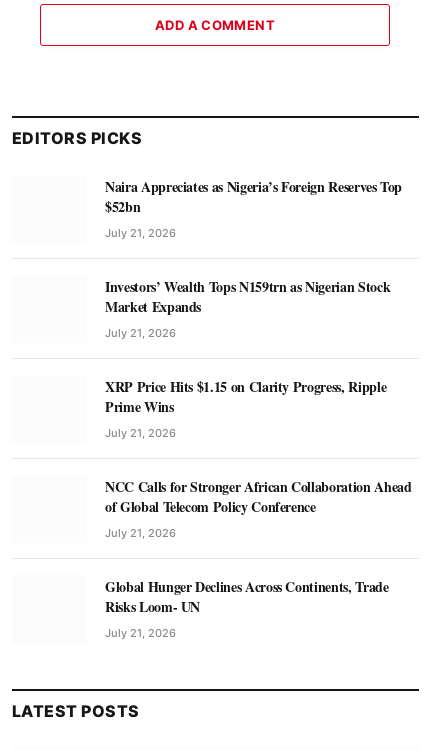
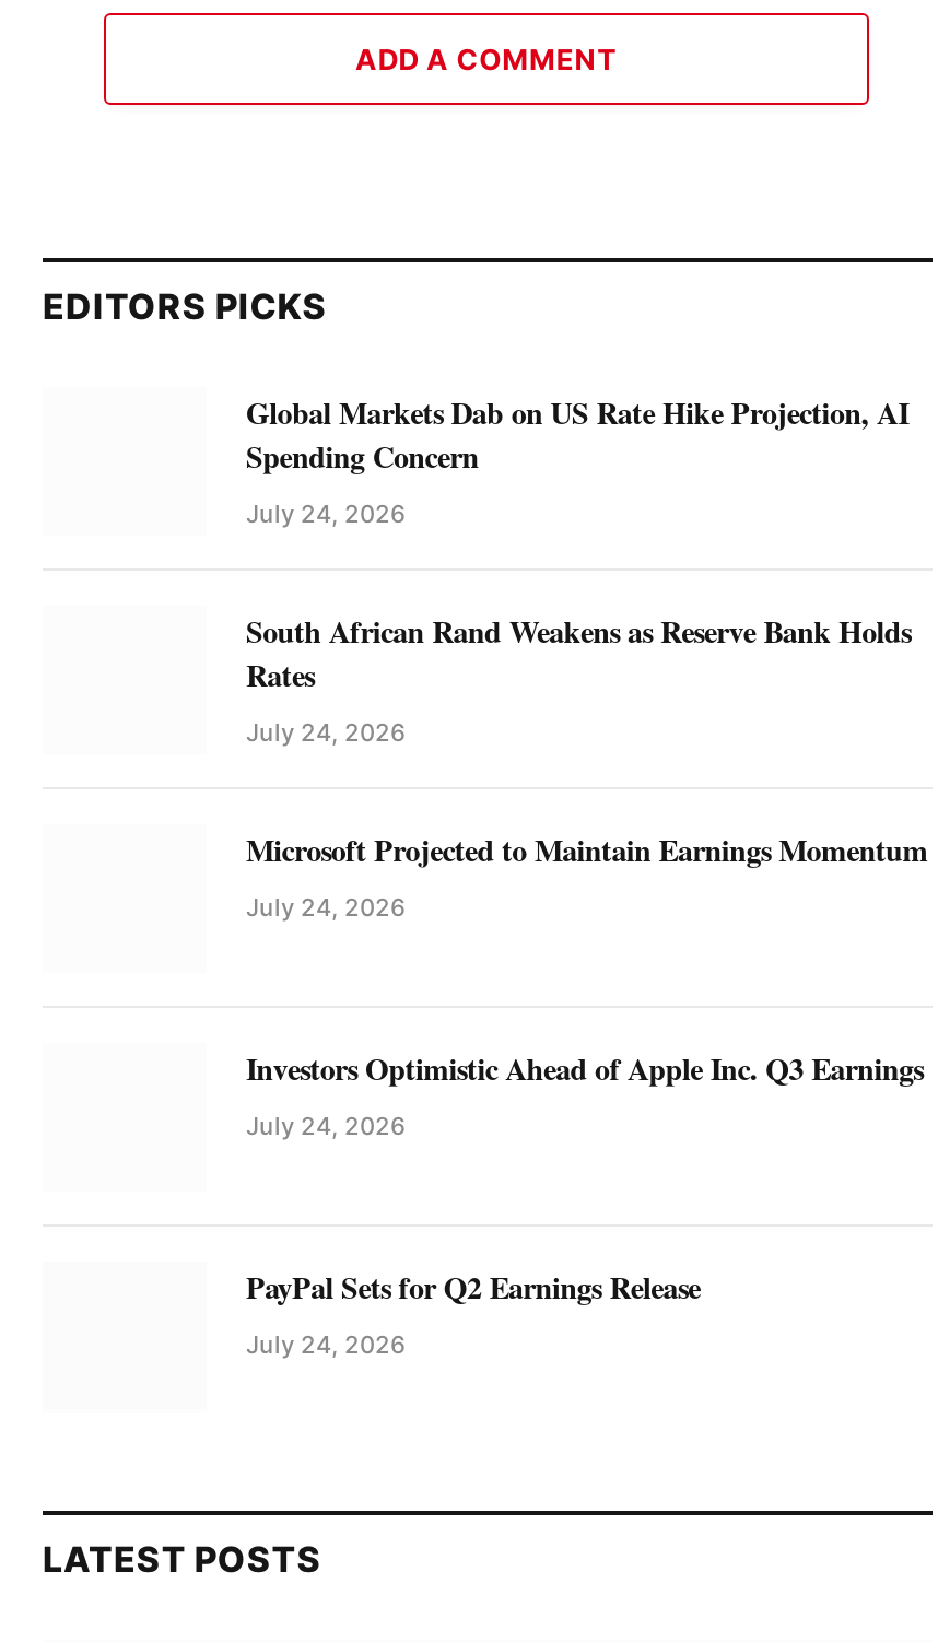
[105,176,402,240] Naira Appreciates as Nigeria’s Foreign Reserves Top | $52bn | July 21, 2026 -> [246,389,908,528] Global Markets Dab on US Rate Hike Projection, AI | Spending Concern | July 24, 2026
[105,276,390,340] Investors’ Wealth Tops N159trn as Nigerian Stock | Market Expands | July 21, 2026 -> [246,607,911,747] South African Rand Weakens as Reserve Bank Holds | Rates | July 24, 2026
[105,376,386,440] XRP Price Hits $1.15 on Clarity Progress, Ripple | Prime Wins | July 21, 2026 -> [246,826,928,923] Microsoft Projected to Maintain Earnings Momentum | July 24, 2026
[105,476,411,540] NCC Calls for Stronger African Collaboration Ahead | of Global Telecom Policy Conference | July 21, 2026 -> [246,1046,923,1142] Investors Optimistic Ahead of Apple Inc. Q3 Earnings | July 24, 2026
[105,576,389,640] Global Hunger Declines Across Continents, Trade | Risks Loom- UN | July 21, 2026 -> [246,1265,700,1361] PayPal Sets for Q2 Earnings Release | July 24, 2026

